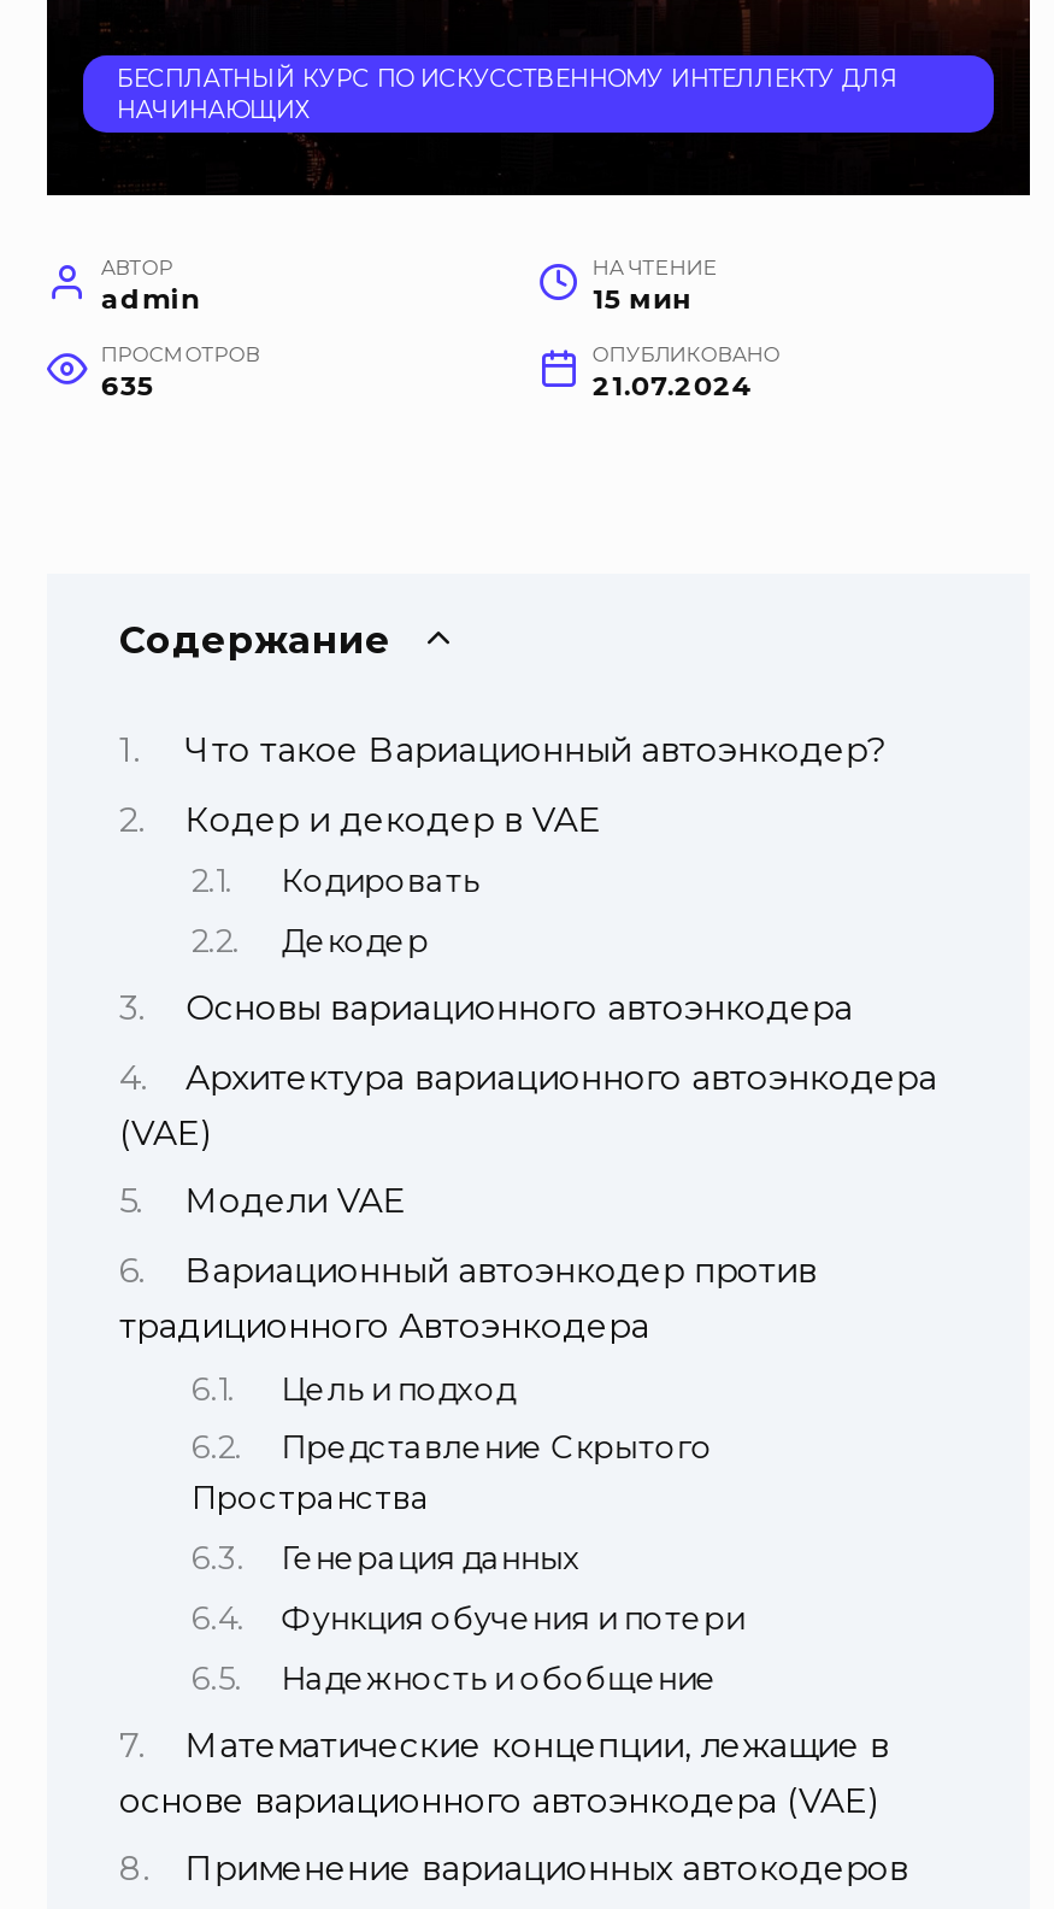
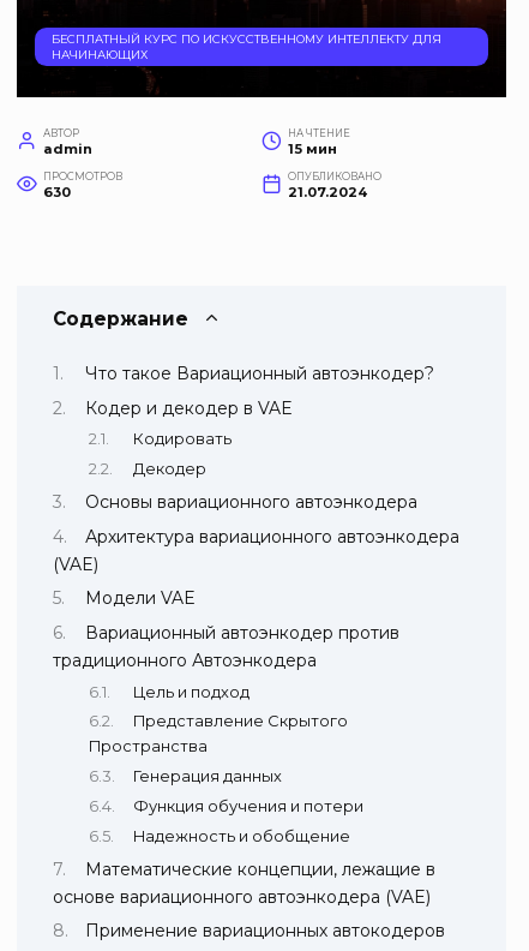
[101,370,154,403] 635 -> [44,184,71,201] 630

